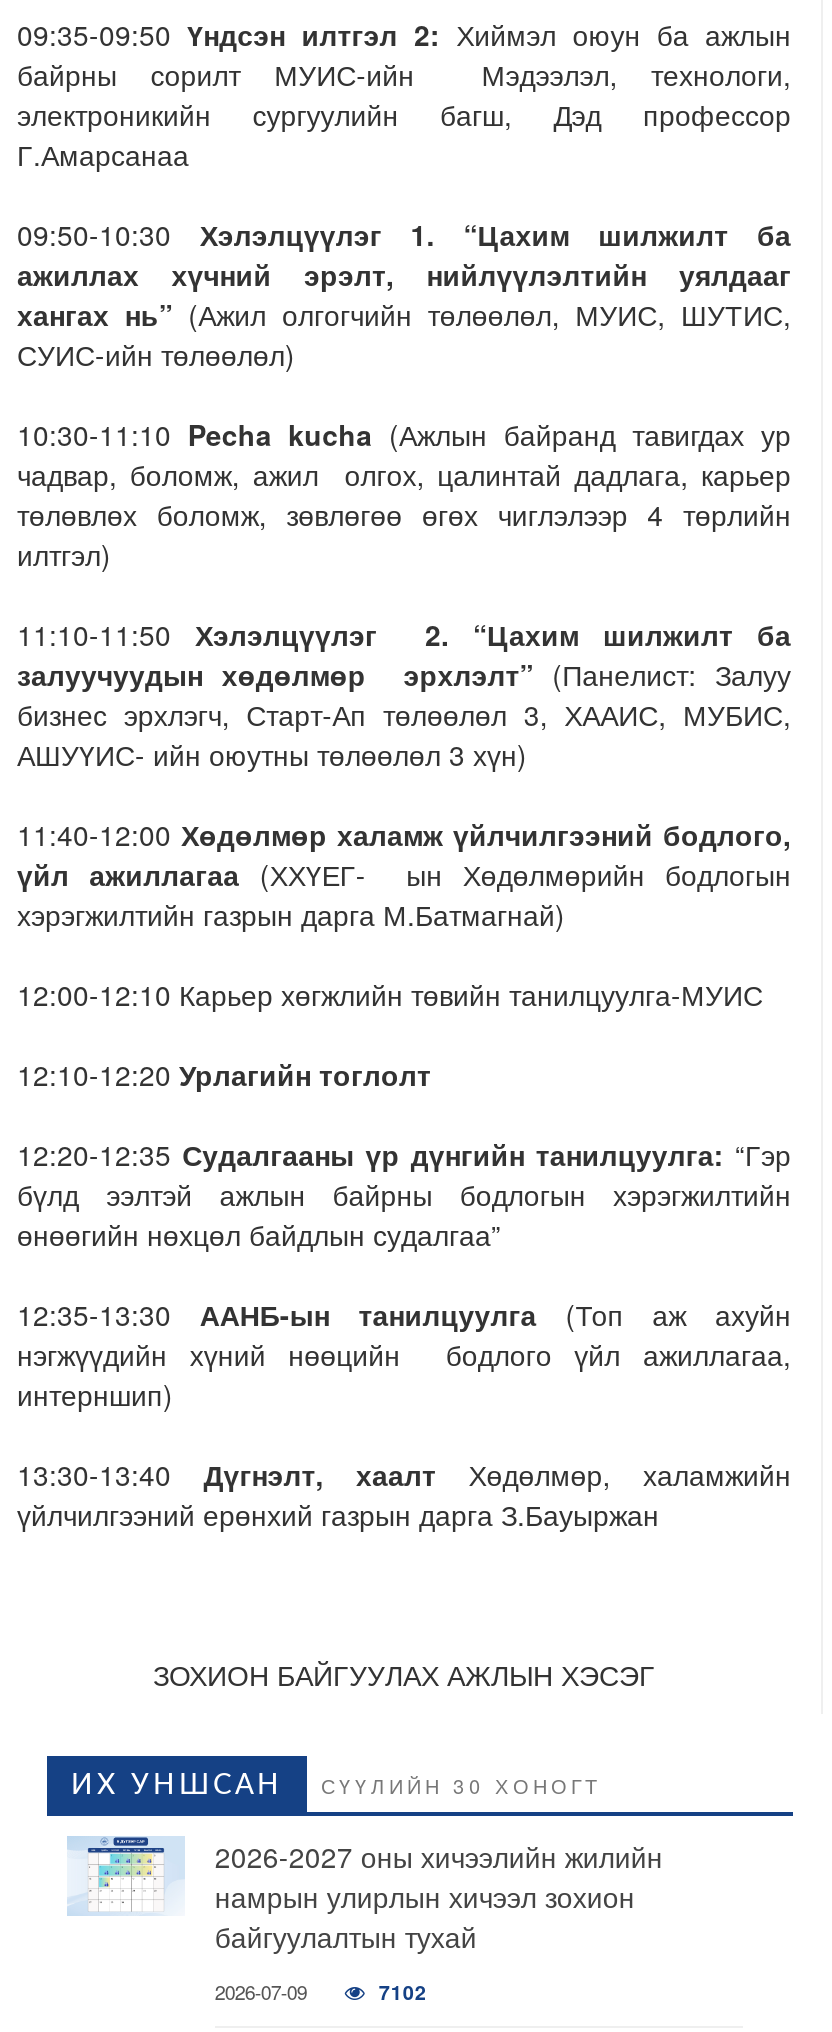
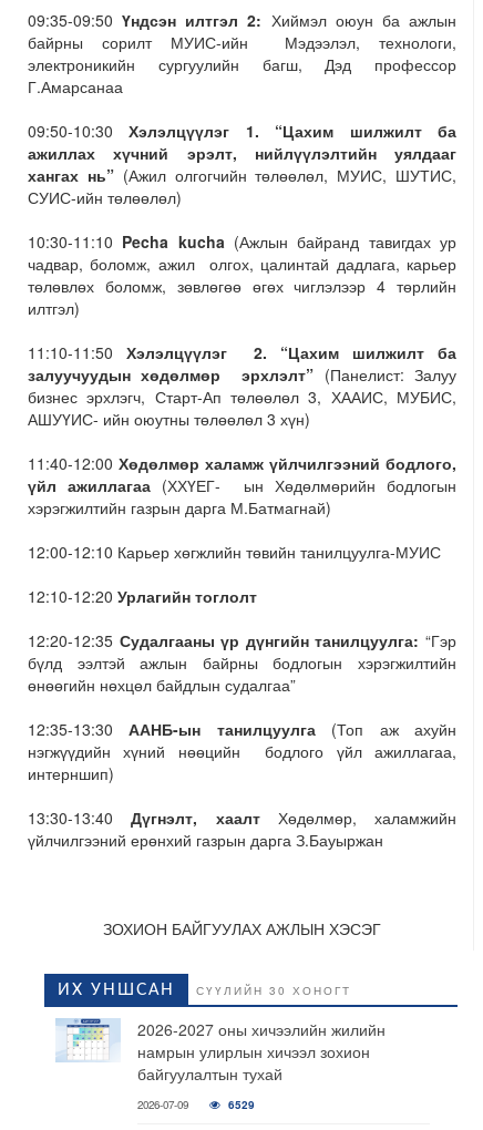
[373,1979,427,2007] 7102 -> [225,1097,255,1113] 6529

